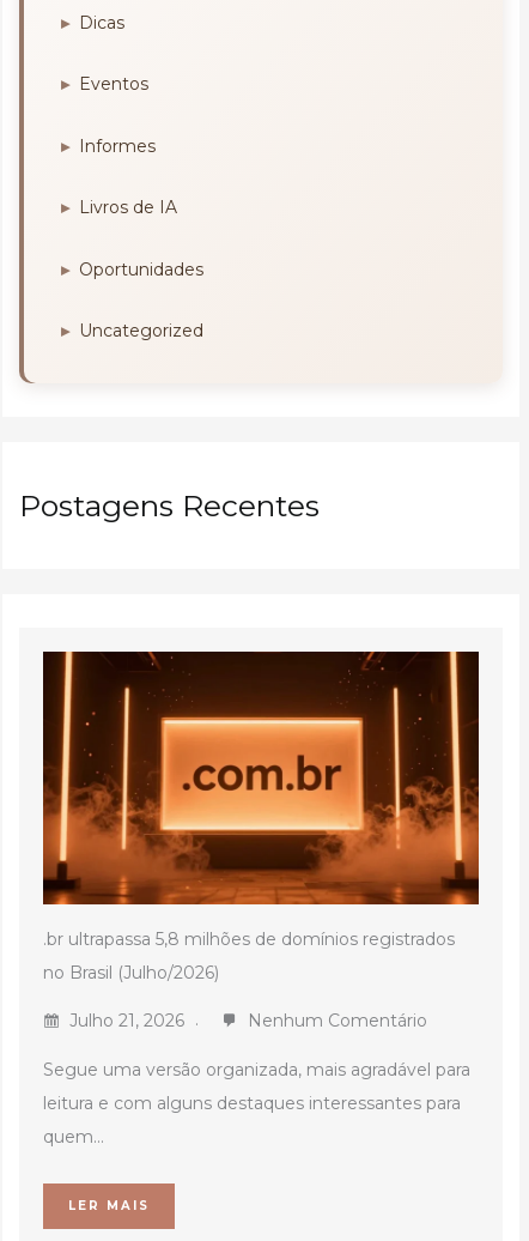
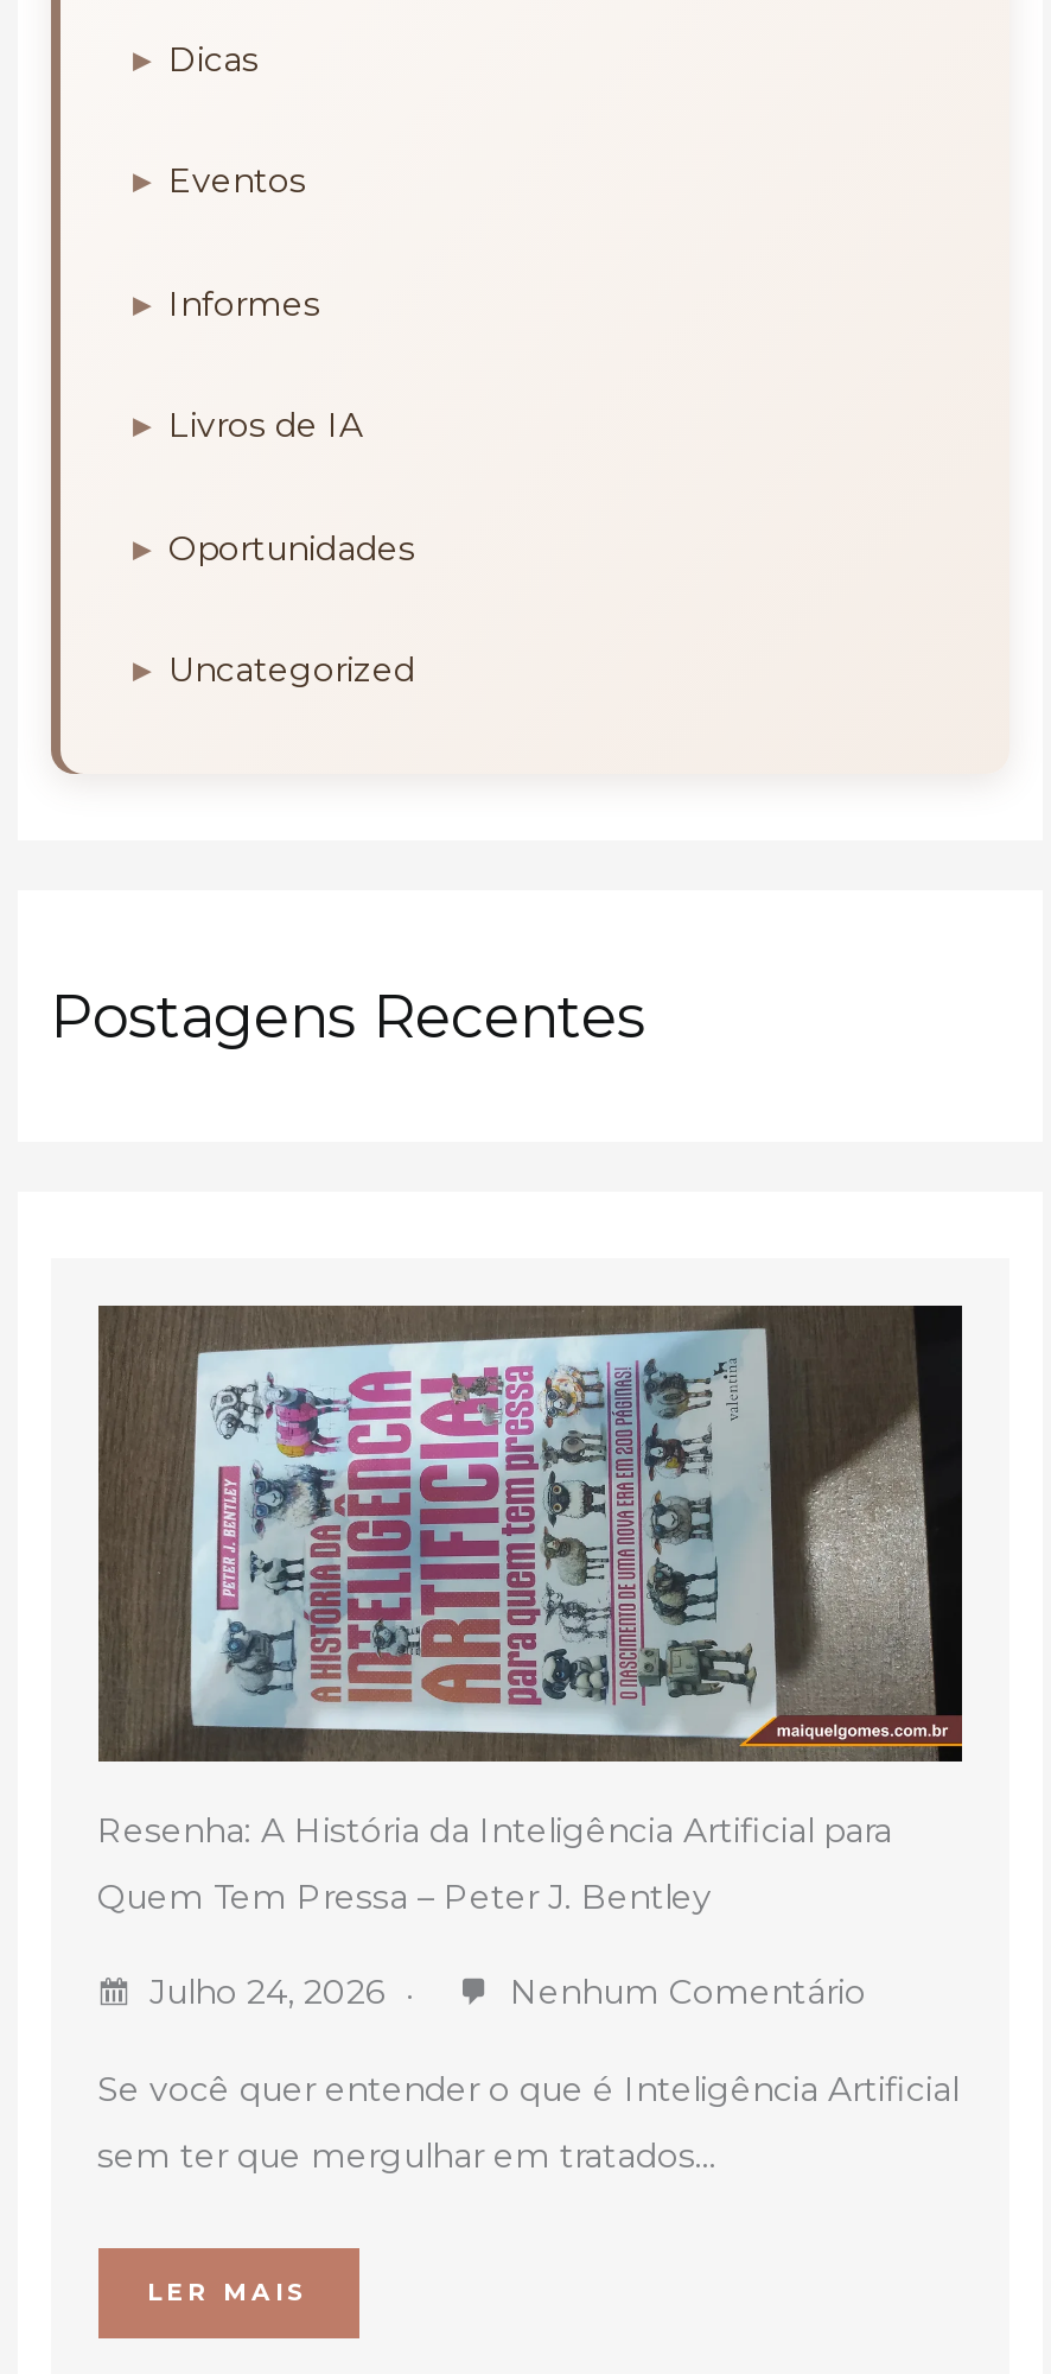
[42,650,480,950] [image] | .br ultrapassa 5,8 milhões de domínios registrados -> [97,1305,964,1851] [image] | Resenha: A História da Inteligência Artificial para
[42,962,218,984] no Brasil (Julho/2026) -> [97,1874,712,1917] Quem Tem Pressa – Peter J. Bentley
[64,1010,189,1032] Julho 21, 2026 -> [140,1969,394,2012] Julho 24, 2026
[42,1059,470,1148] Segue uma versão organizada, mais agradável para | leitura e com alguns destaques interessantes para | quem... -> [97,2067,958,2176] Se você quer entender o que é Inteligência Artificial | sem ter que mergulhar em tratados...

